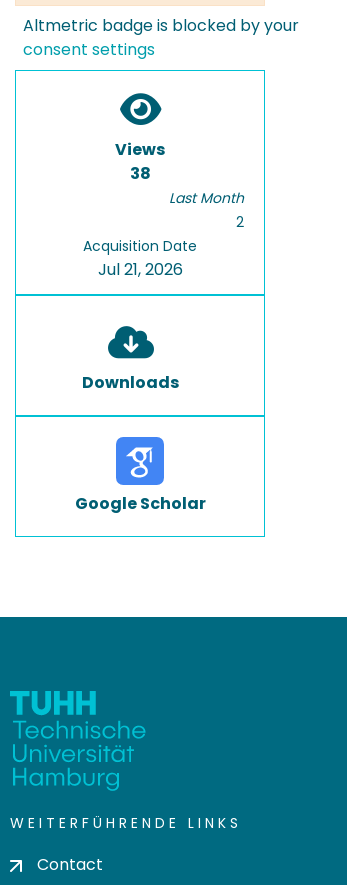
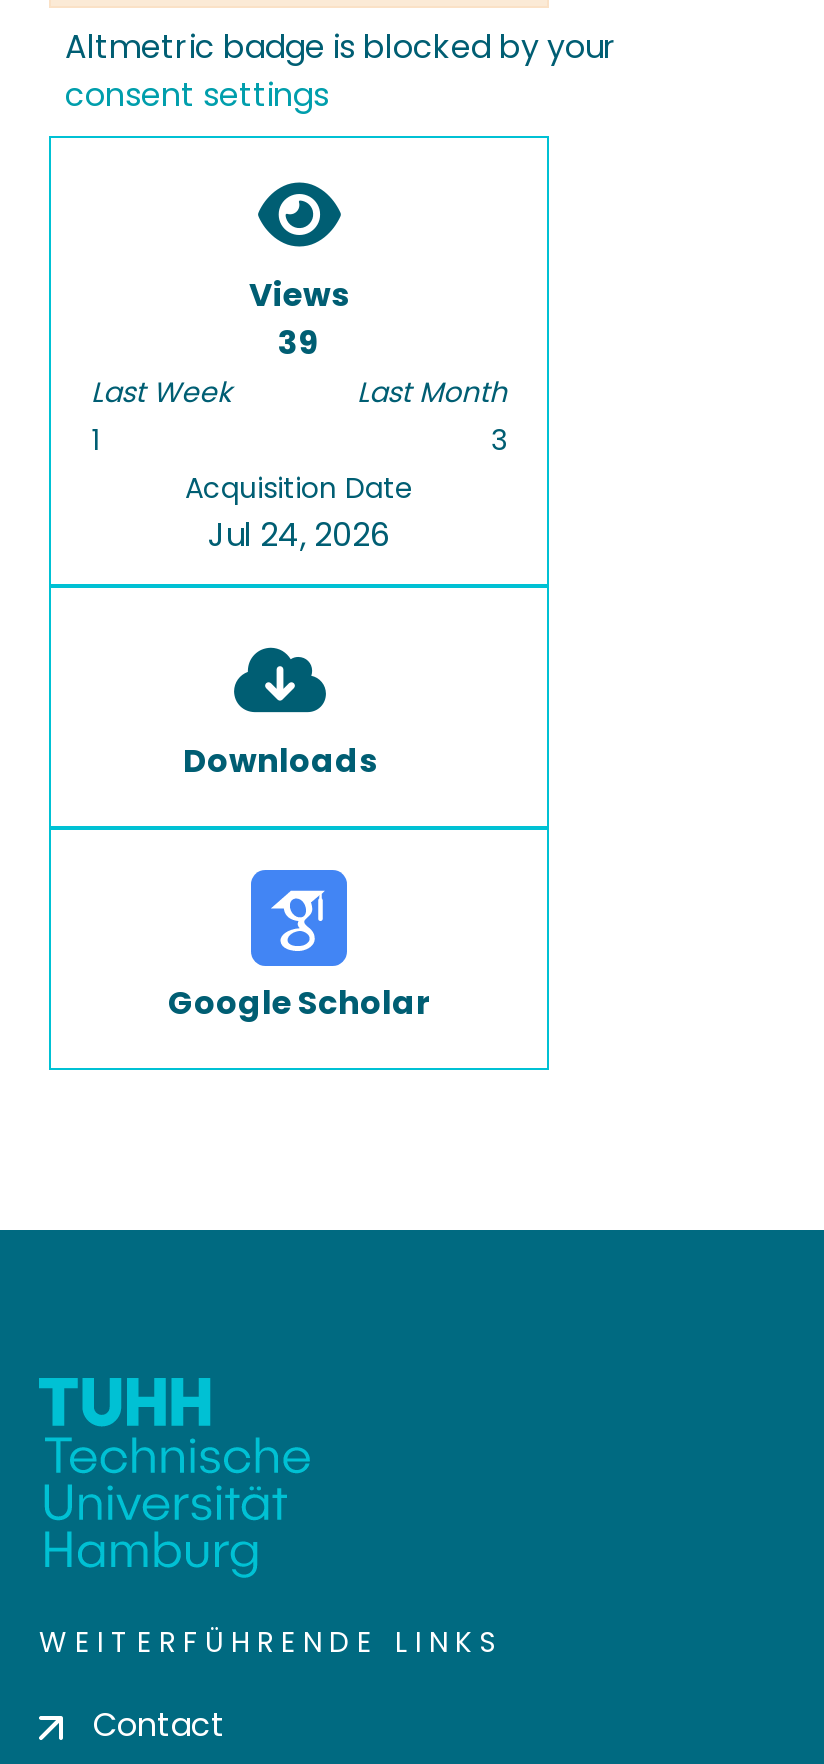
[129,162,150,185] 38 -> [91,320,320,460] 39 | Last Week | 1
[236,212,244,232] 2 -> [491,420,507,460] 3
[97,258,182,281] Jul 21, 2026 -> [208,512,390,558] Jul 24, 2026

